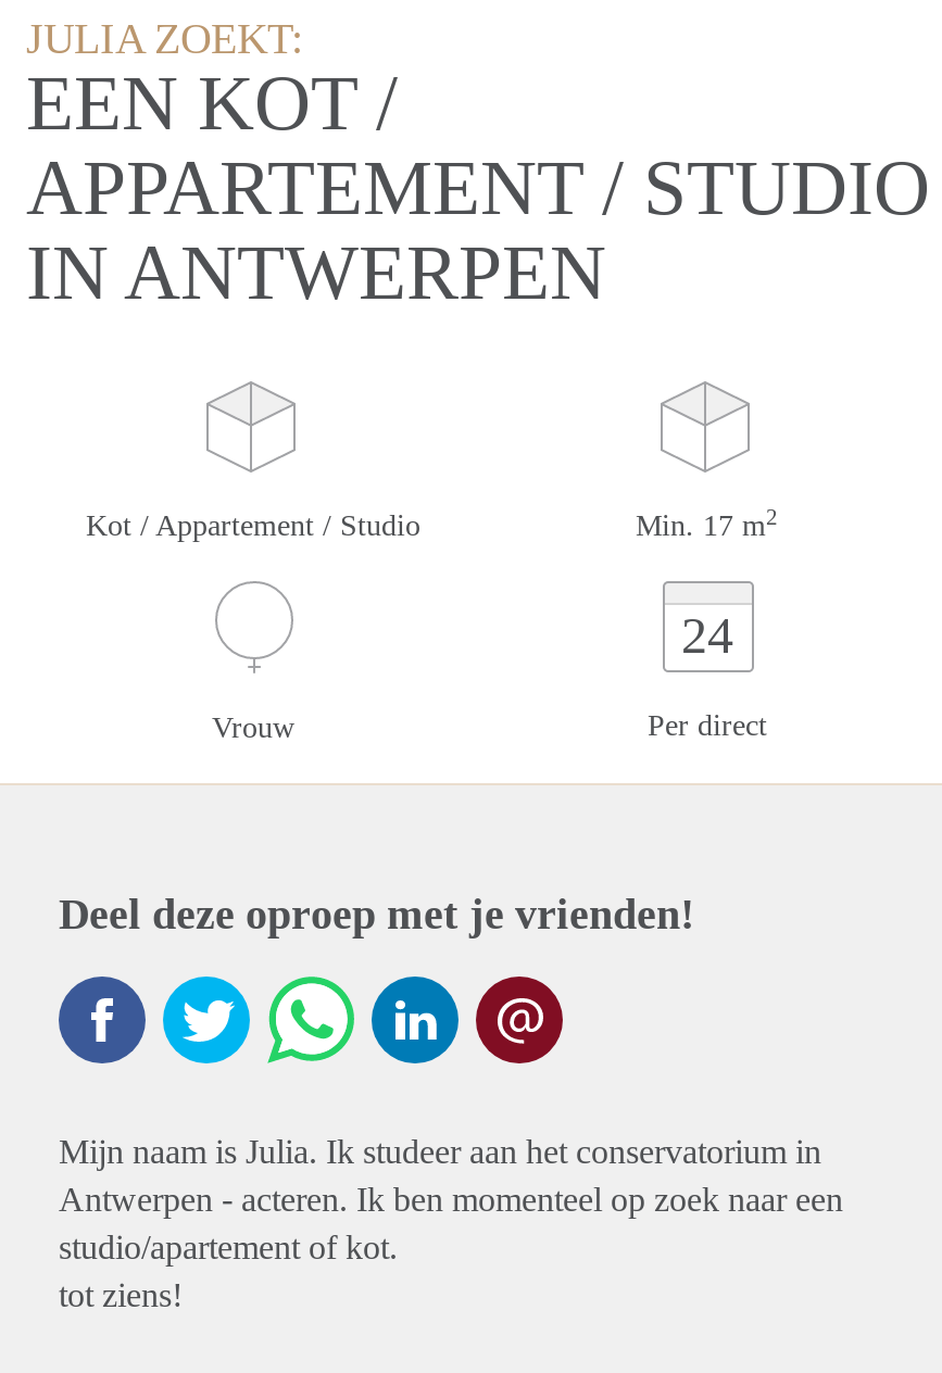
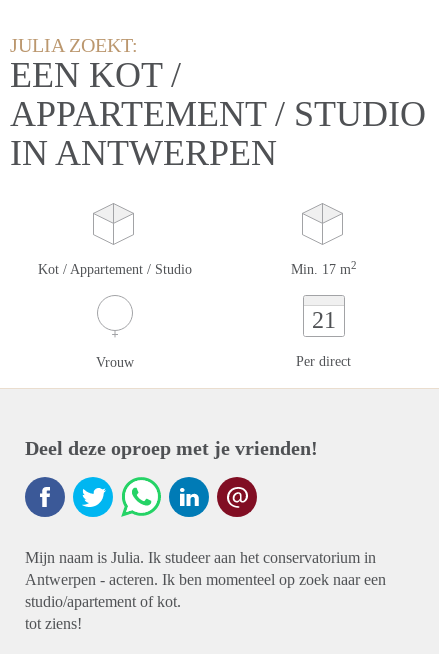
[681,607,733,664] 24 -> [311,307,335,333] 21

